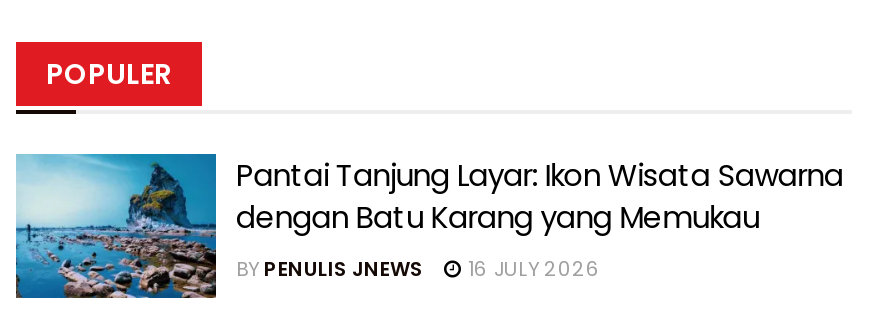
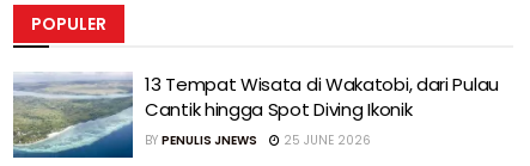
[14,152,843,300] [image] | Pantai Tanjung Layar: Ikon Wisata Sawarna | dengan Batu Karang yang Memukau -> [12,72,499,159] [image] | 13 Tempat Wisata di Wakatobi, dari Pulau | Cantik hingga Spot Diving Ikonik
[462,254,600,284] 16 JULY 2026 -> [280,131,371,149] 25 JUNE 2026

